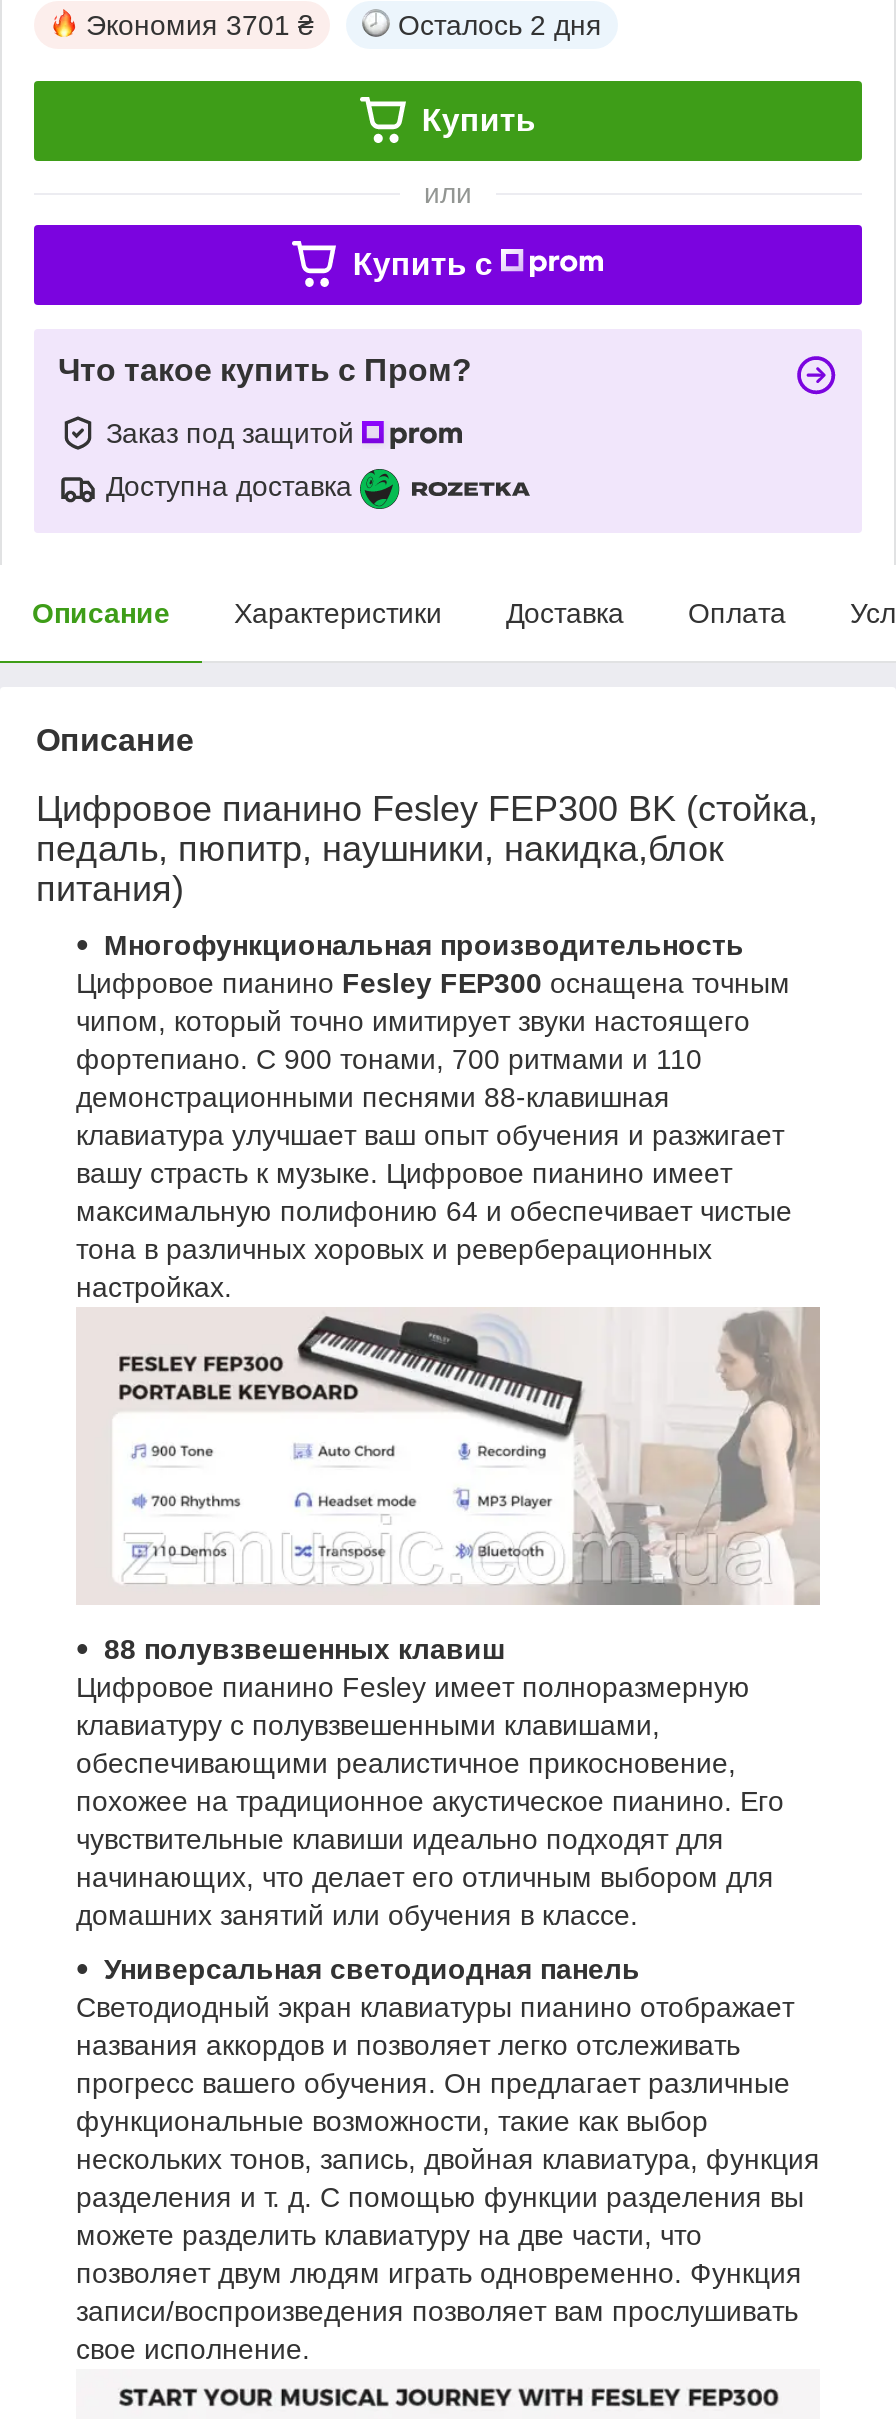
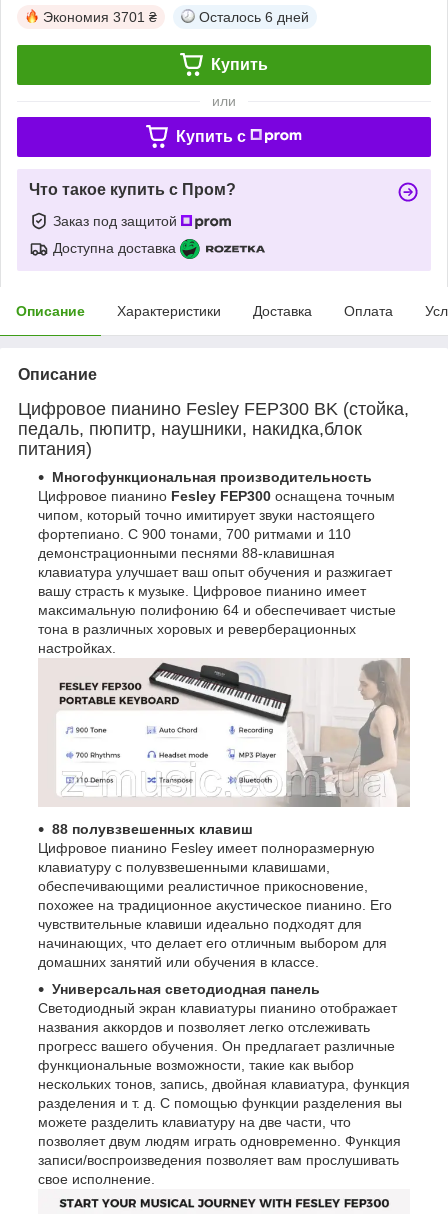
[398,9,602,41] Осталось 2 дня -> [199,9,309,25] Осталось 6 дней

